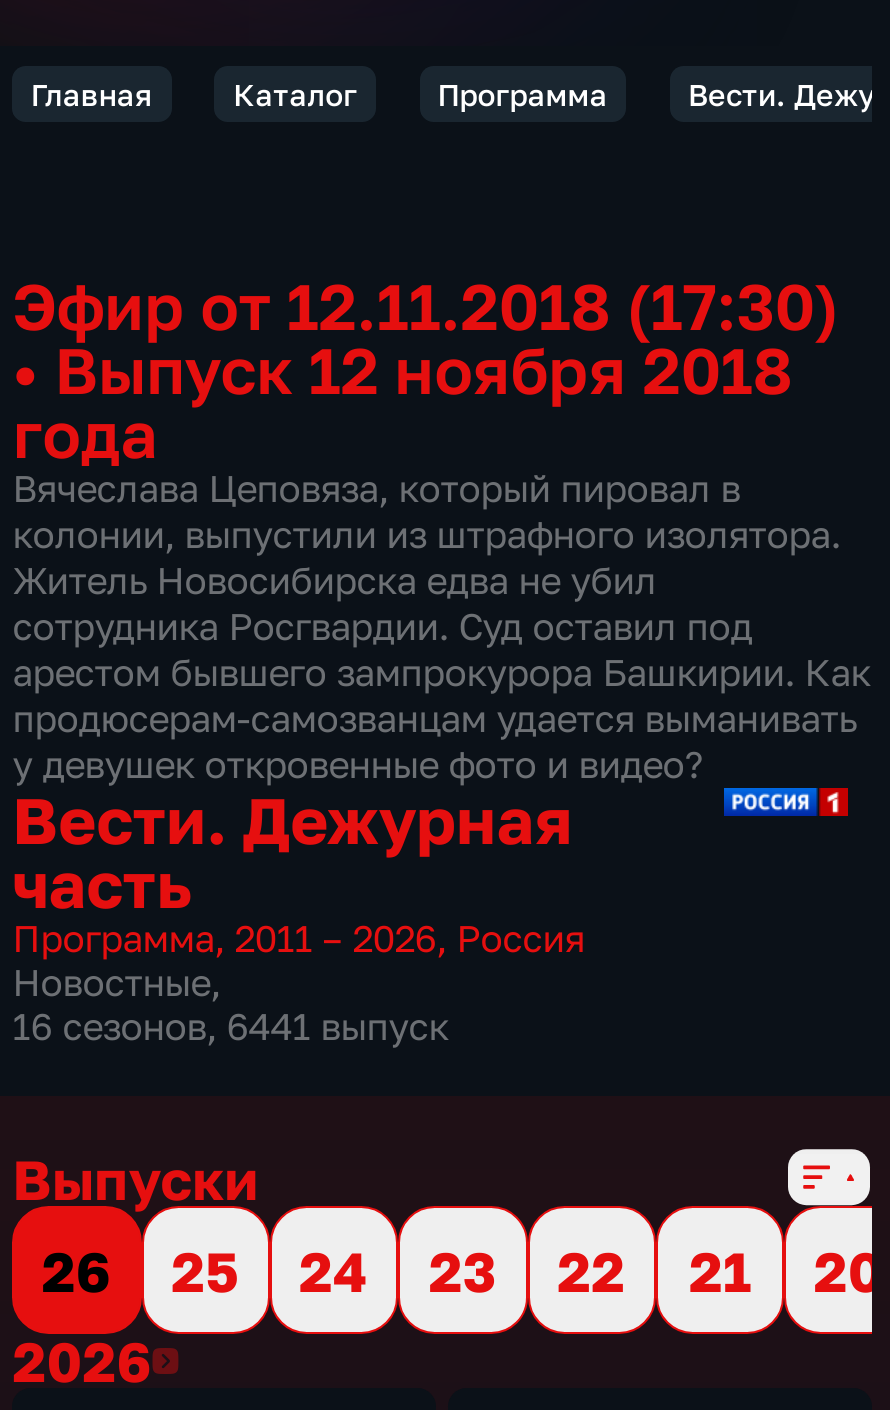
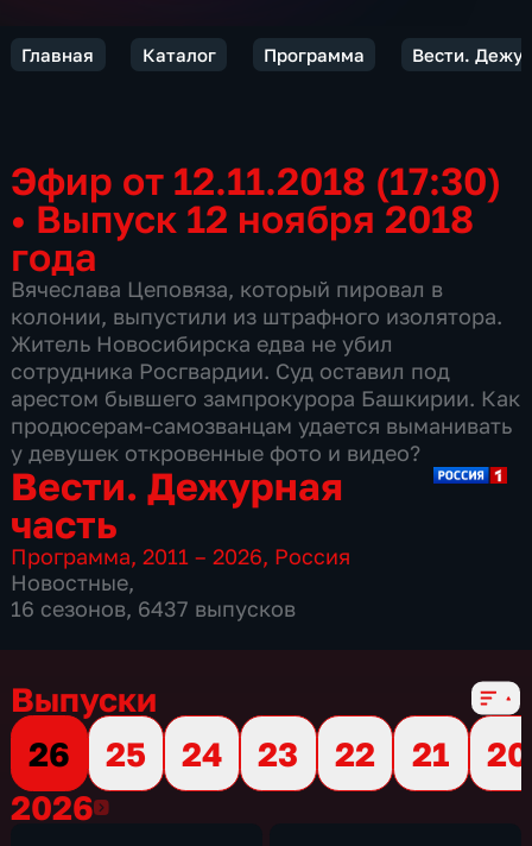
[12,1004,448,1048] 16 сезонов, 6441 выпуск -> [11,595,296,621] 16 сезонов, 6437 выпусков

